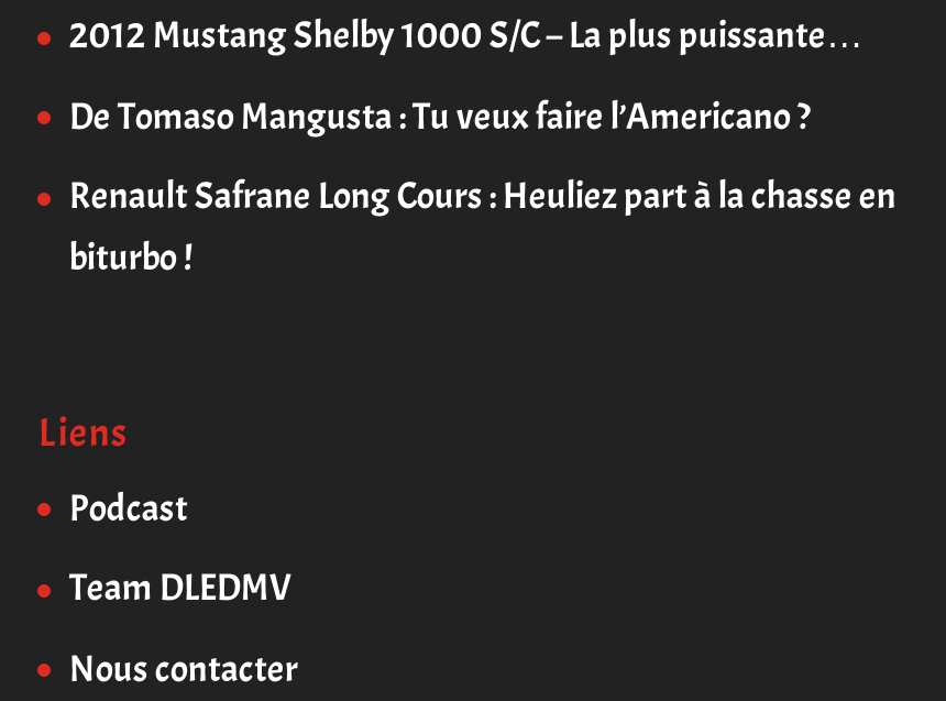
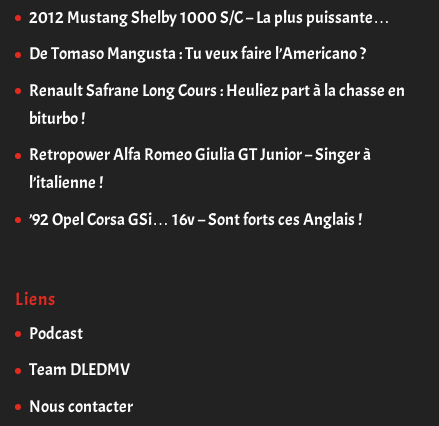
none -> [29,144,371,230] Retropower Alfa Romeo Giulia GT Junior – Singer à | l’italienne ! | ’92 Opel Corsa GSi… 16v – Sont forts ces Anglais !

